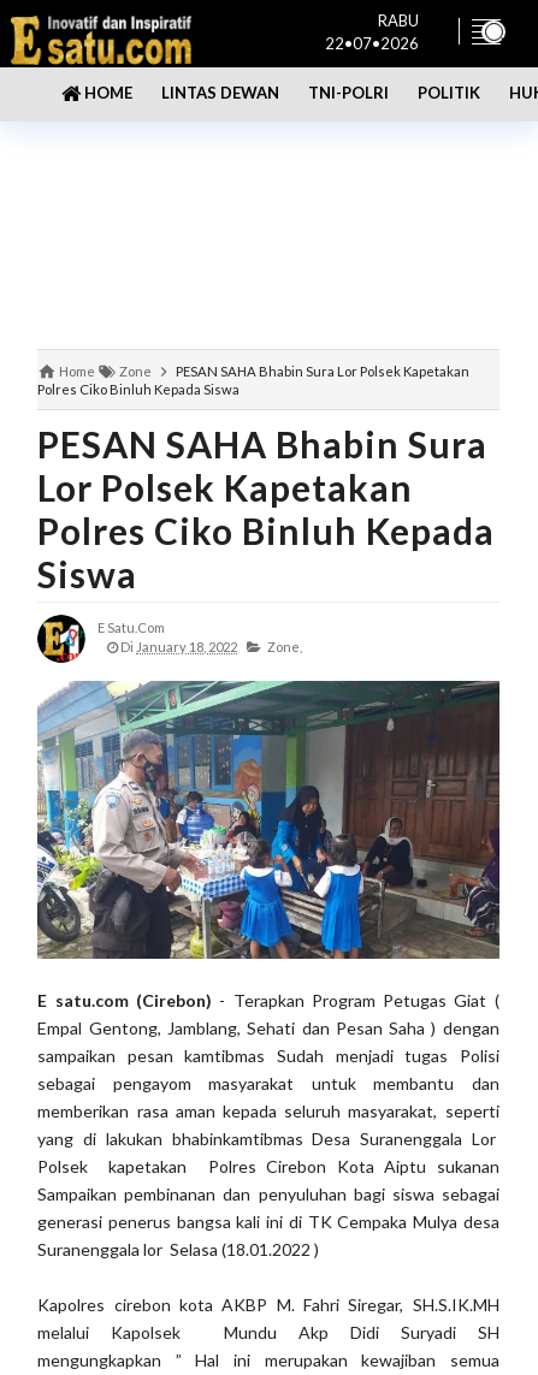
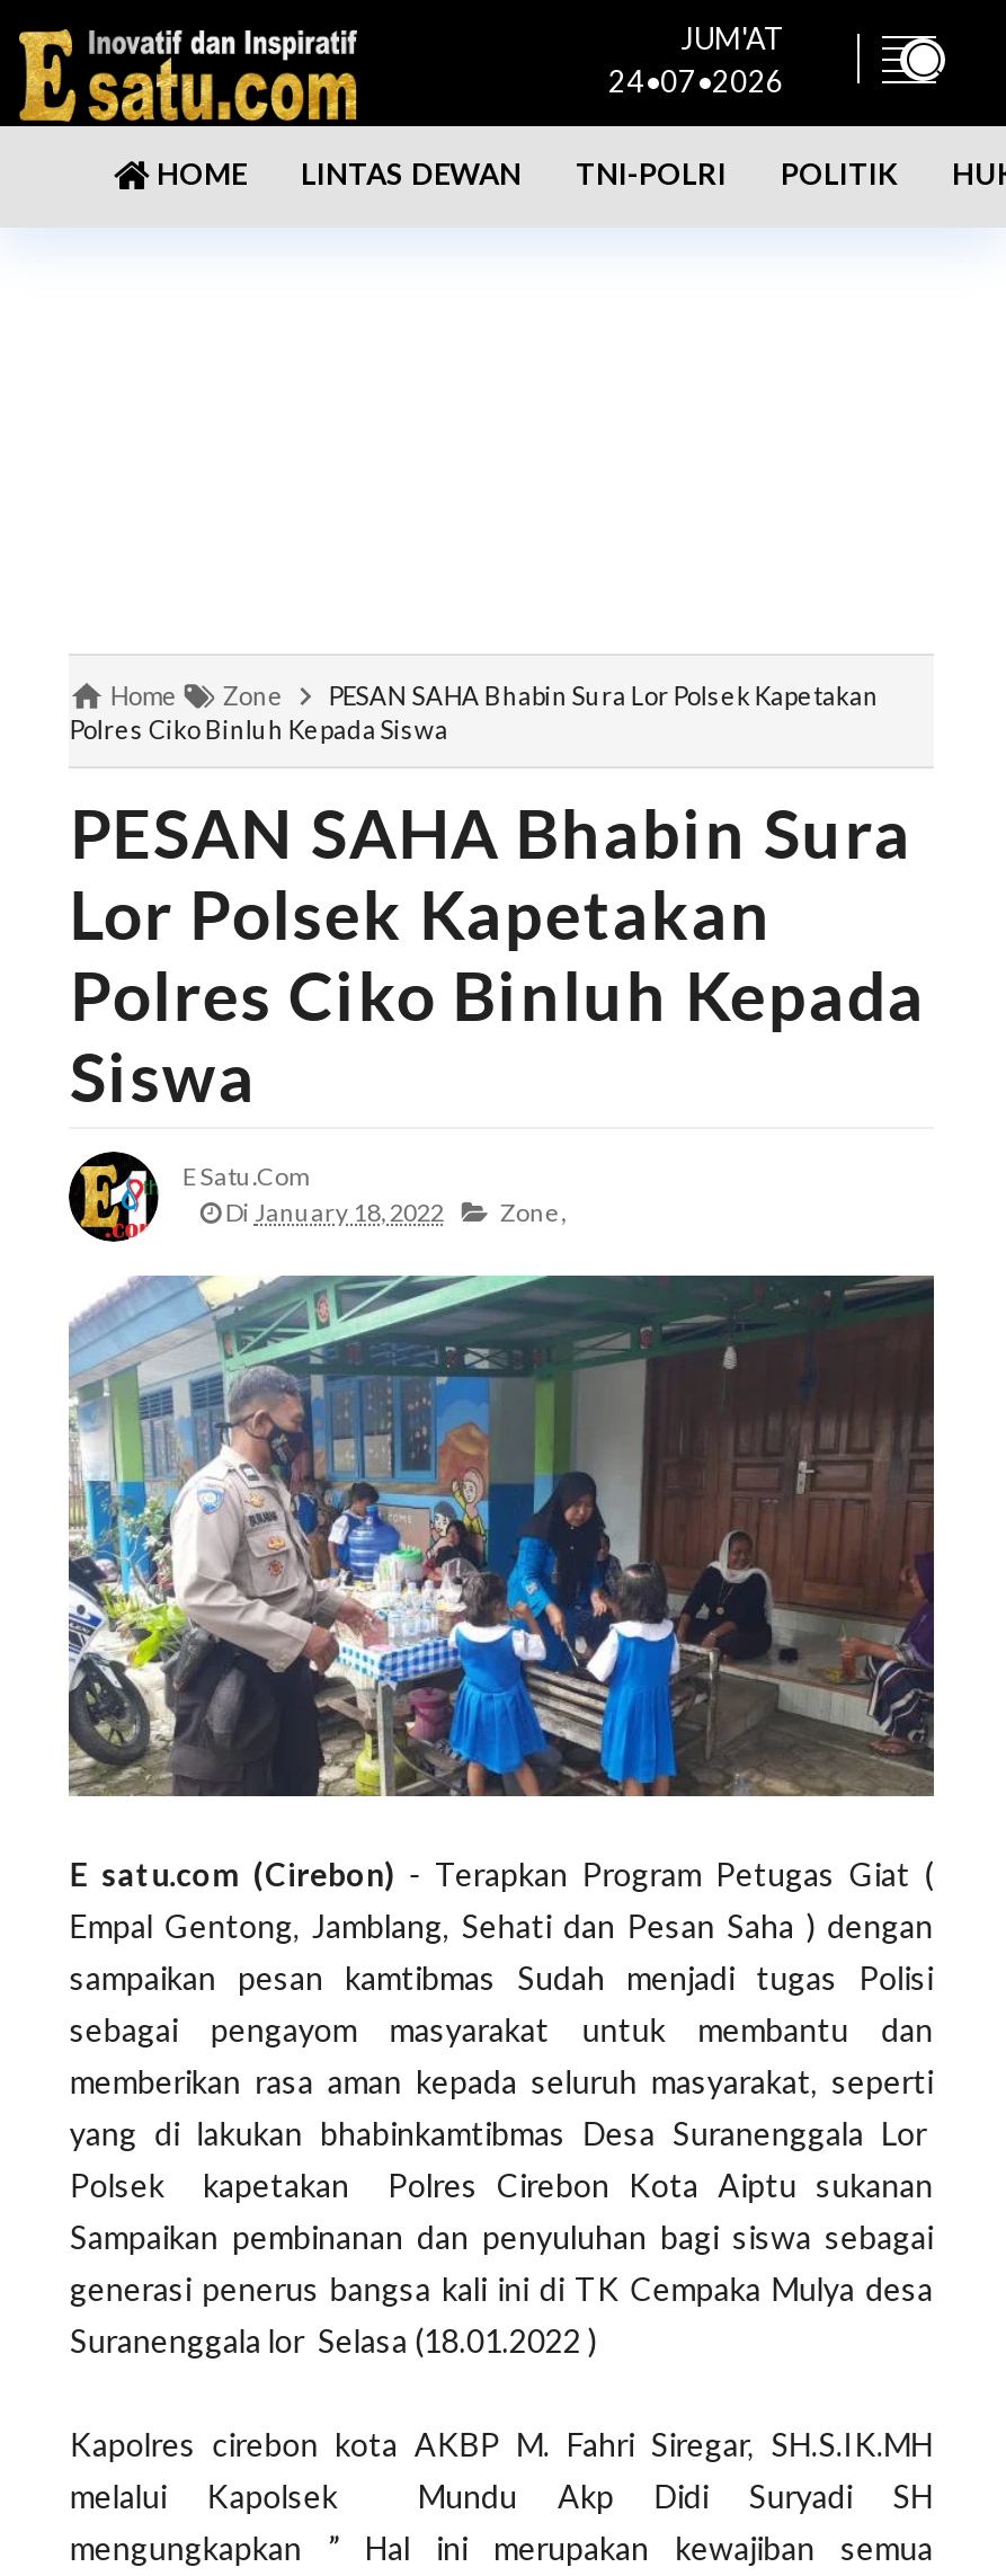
[326,11,419,53] RABU | 22•07•2026 -> [608,20,784,99] JUM'AT | 24•07•2026

